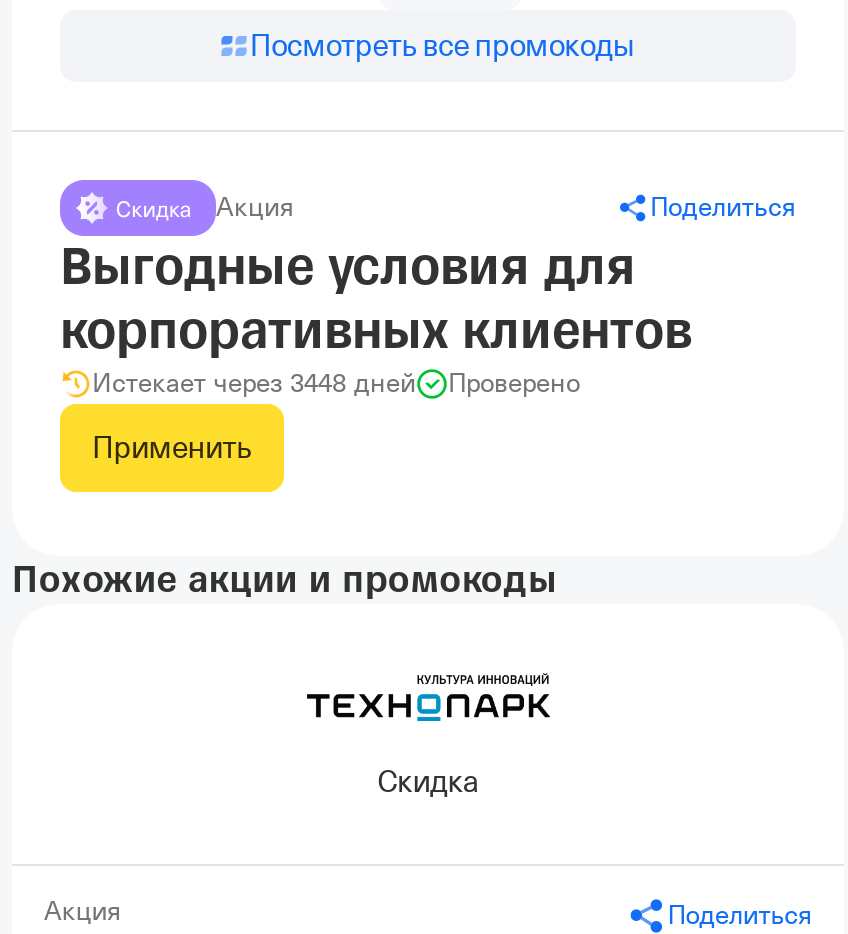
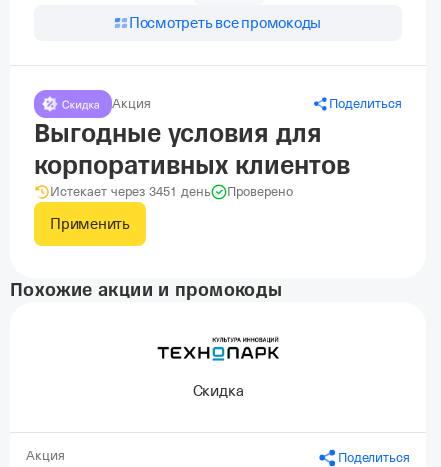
[92,368,416,398] Истекает через 3448 дней -> [50,184,211,199] Истекает через 3451 день

